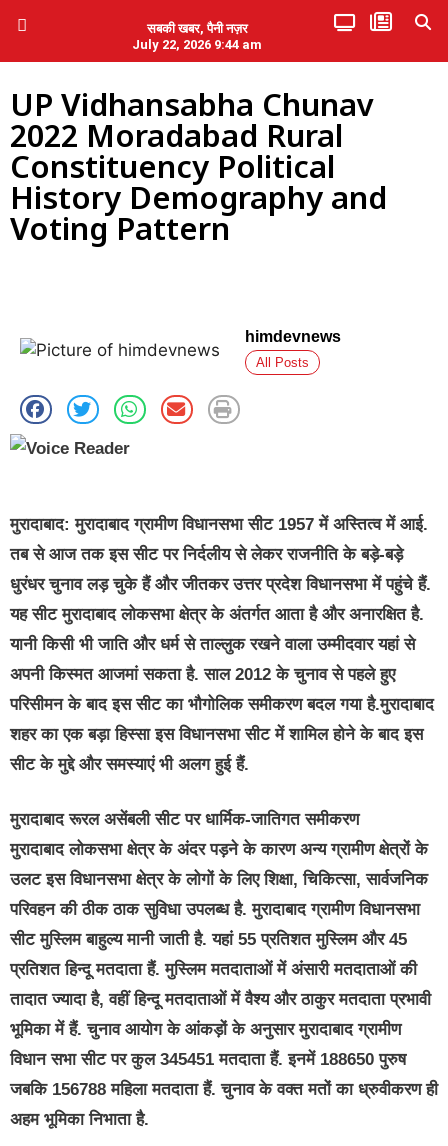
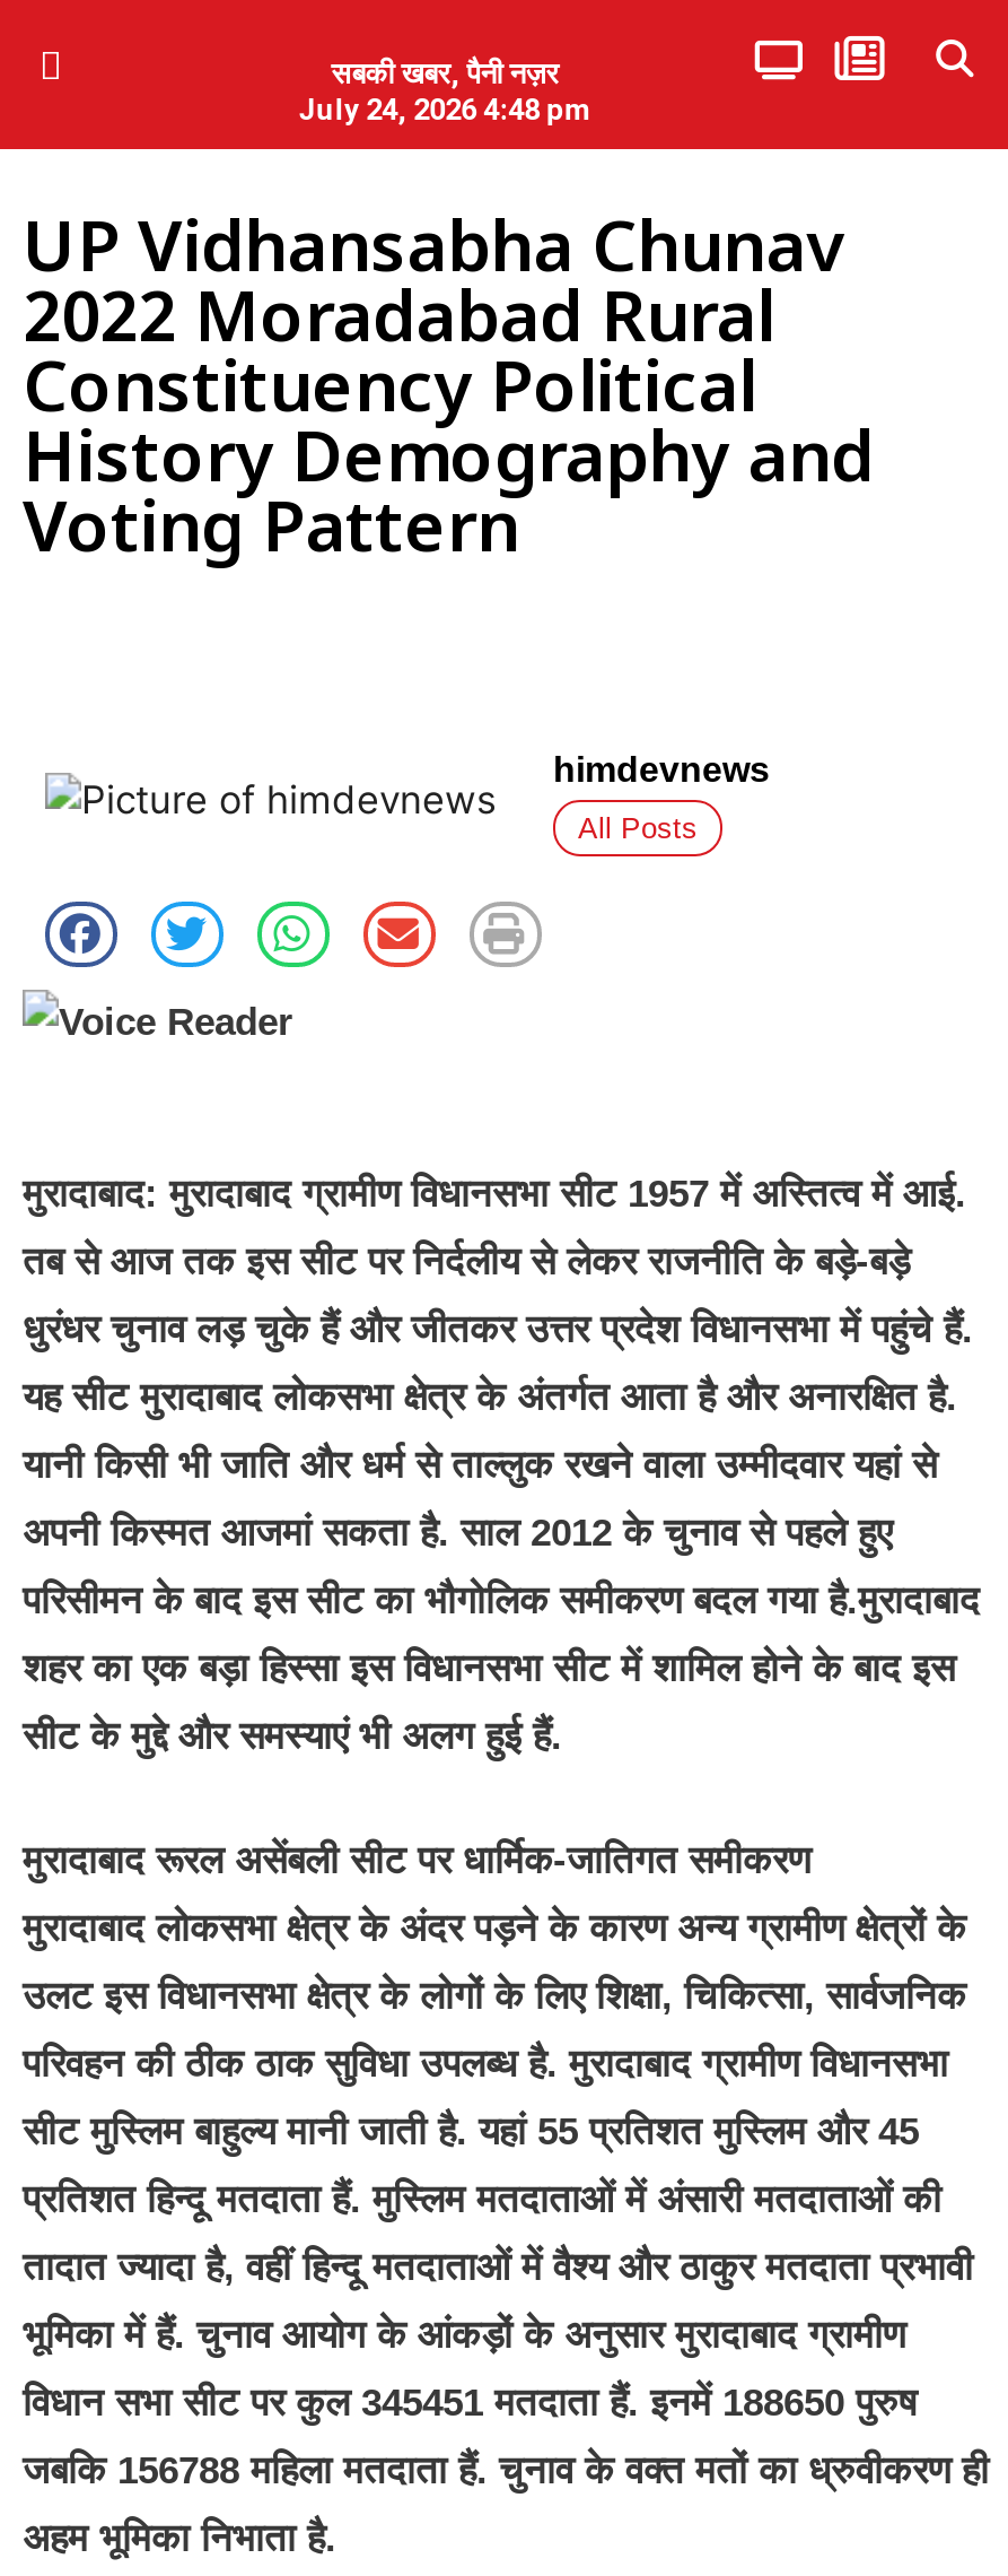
[132,37,262,52] July 22, 2026 9:44 am -> [298,93,592,127] July 24, 2026 4:48 pm

